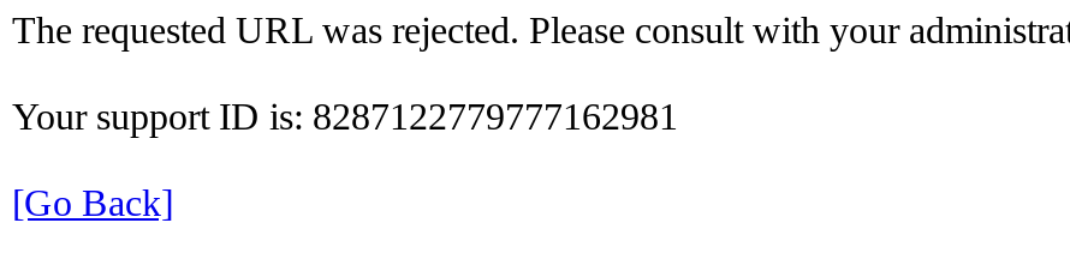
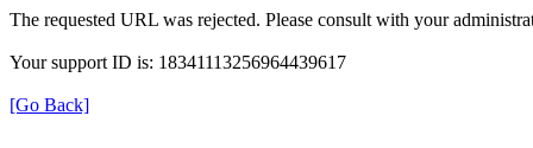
[12,96,678,137] Your support ID is: 8287122779777162981 -> [10,52,346,72] Your support ID is: 18341113256964439617

